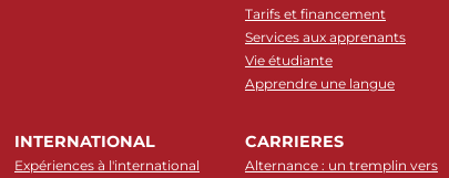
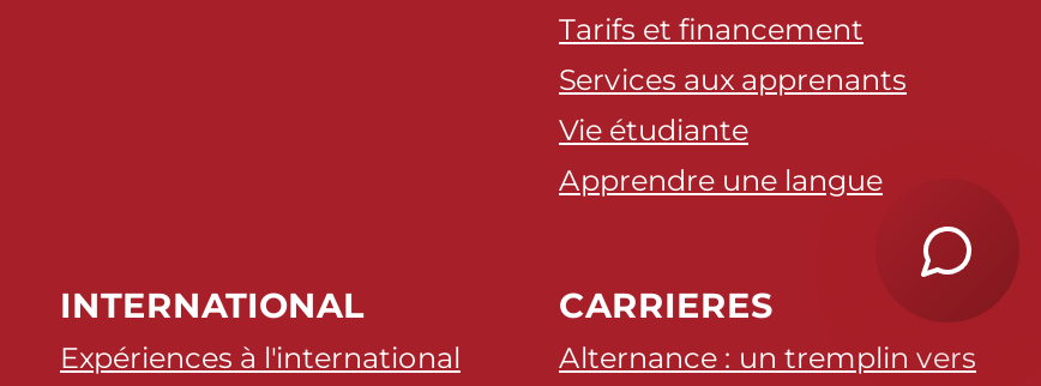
none -> [911,213,1017,321] [image]

